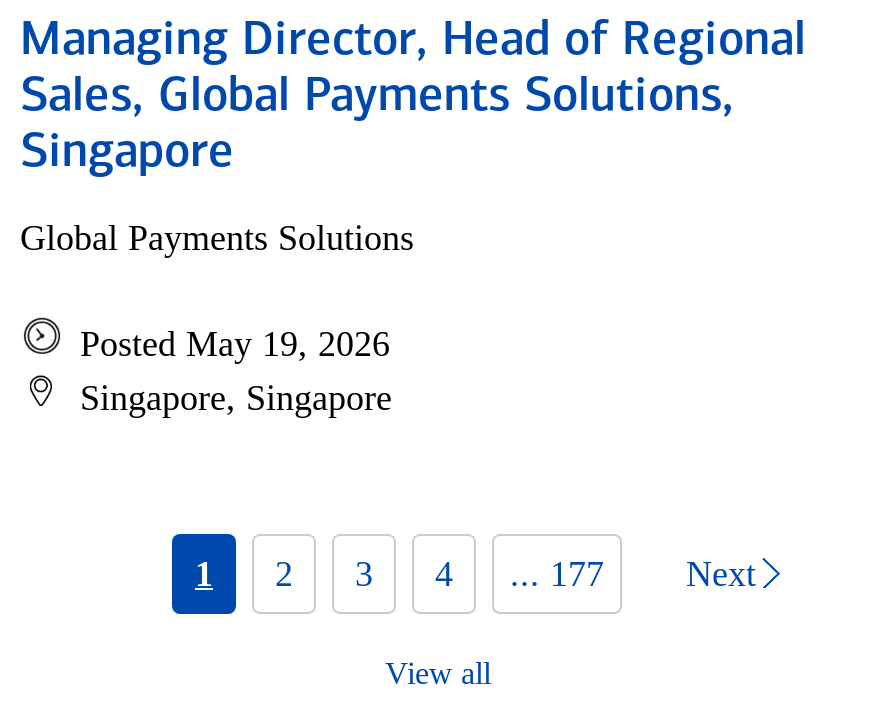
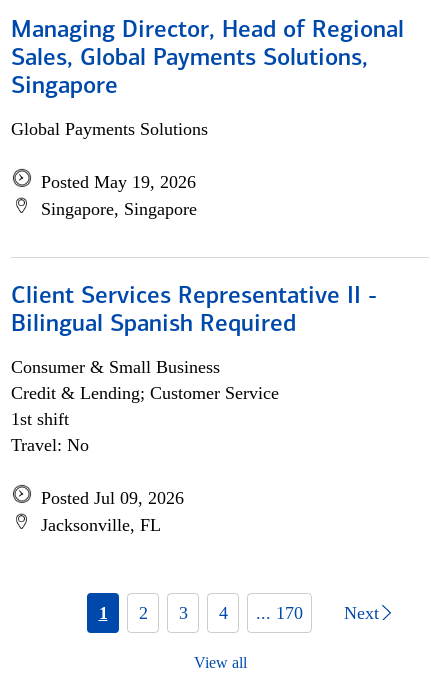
none -> [11,285,377,535] Client Services Representative II - | Bilingual Spanish Required | Consumer & Small Business | Credit & Lending; Customer Service | 1st shift | Travel: No | Posted Jul 09, 2026 | Jacksonville, FL
[195,553,604,593] 1 2 3 4 ... 177 -> [98,602,303,622] 1 2 3 4 ... 170

